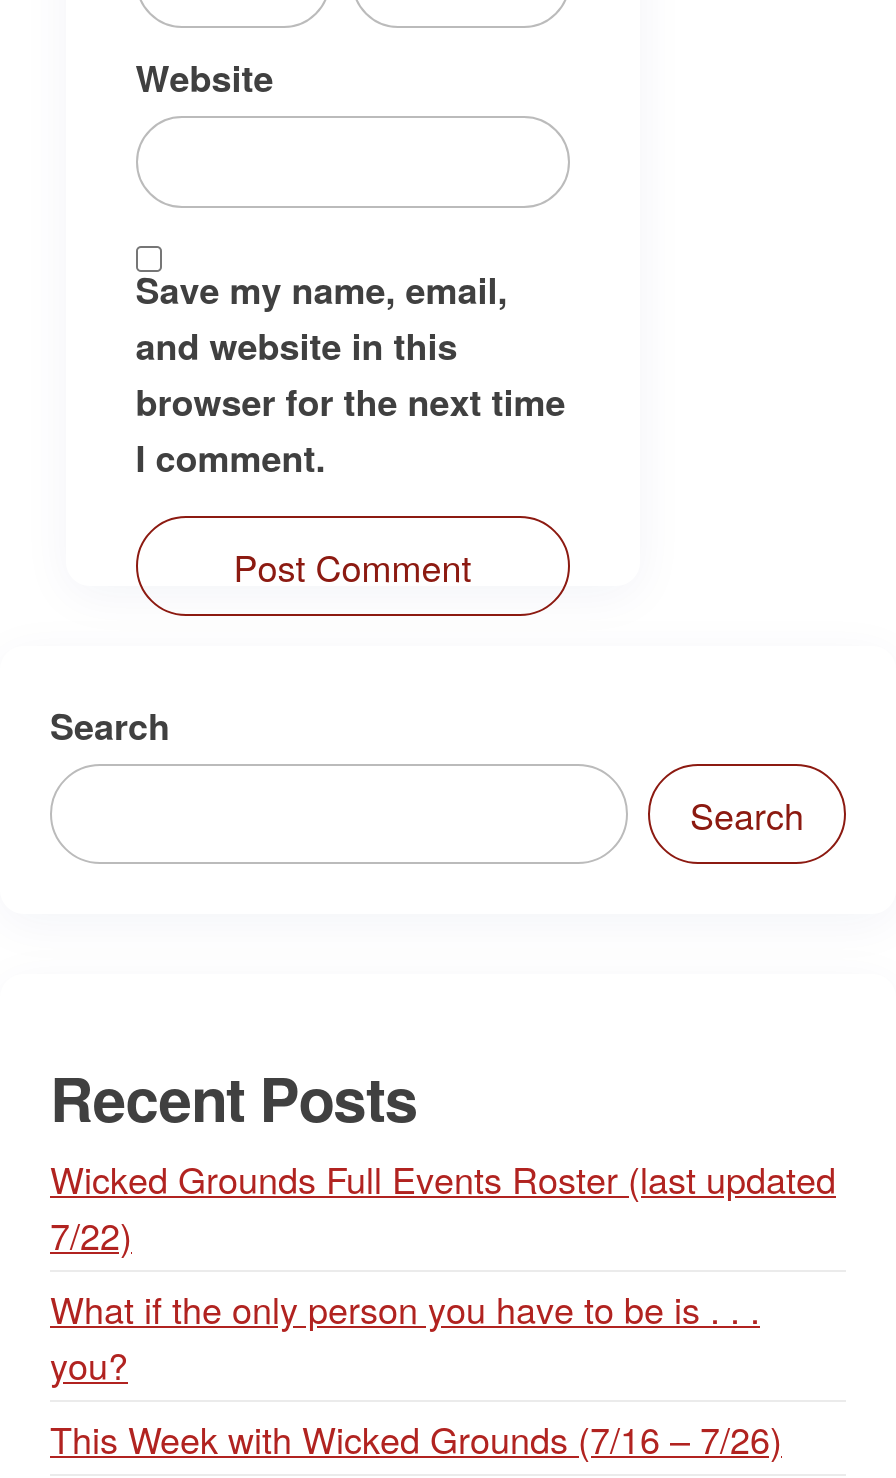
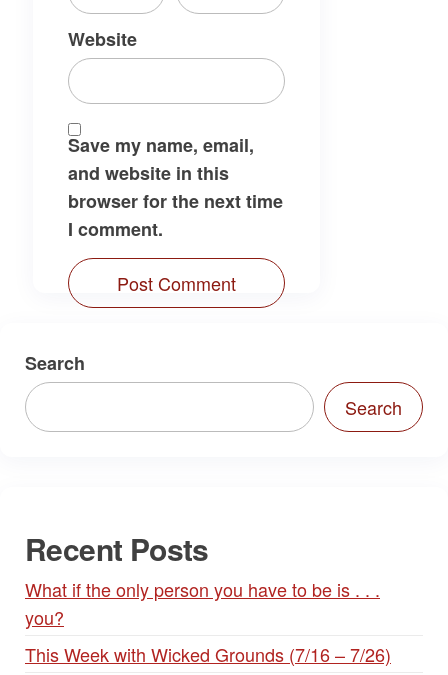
[50,1152,836,1260] Wicked Grounds Full Events Roster (last updated | 7/22) -> none

